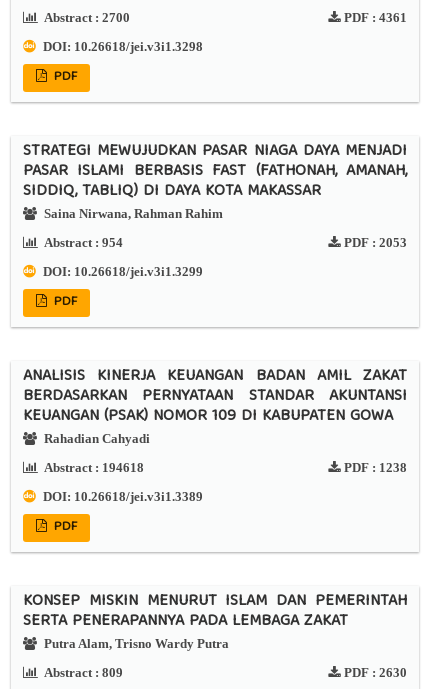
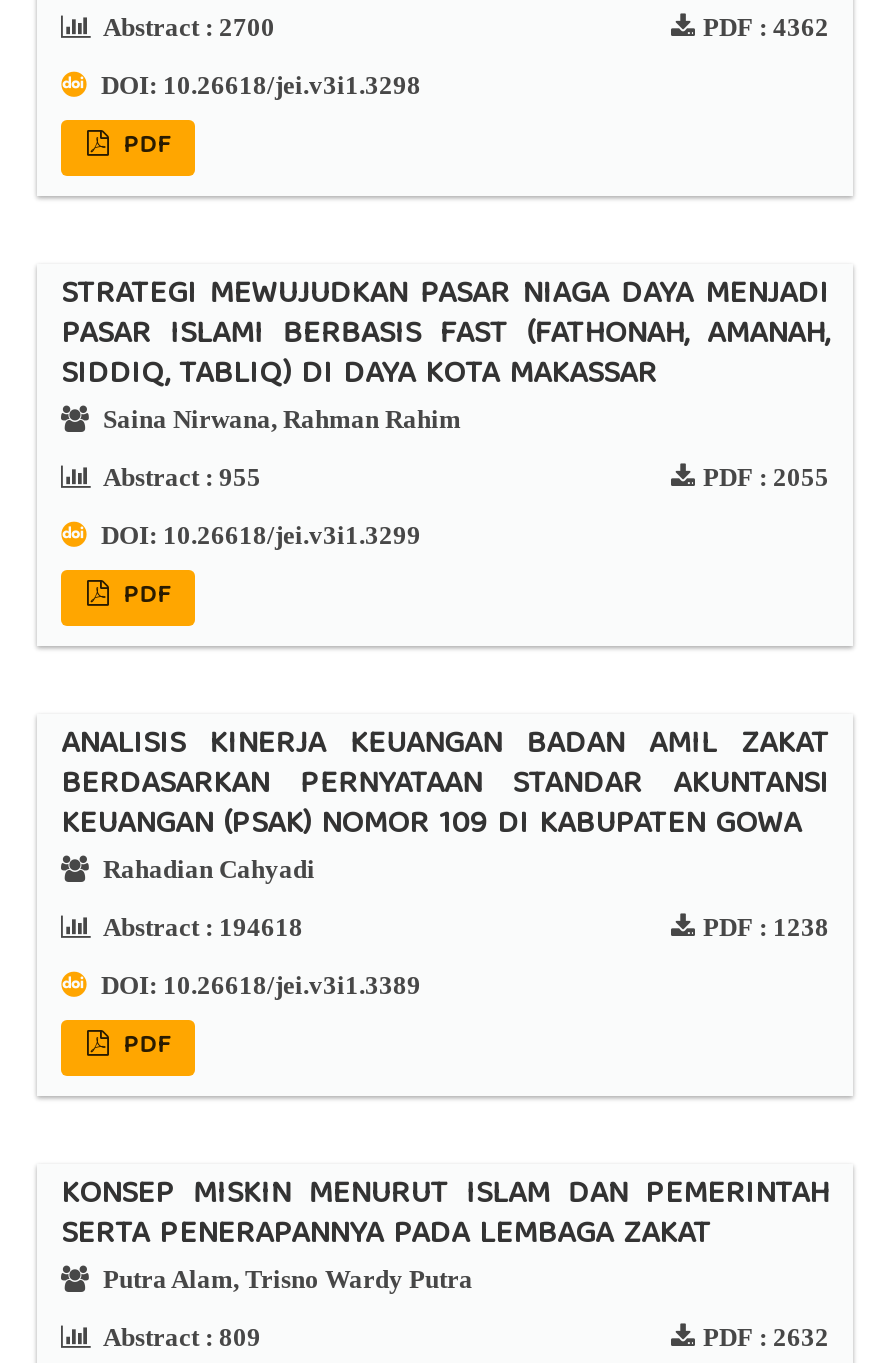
[344,10,407,25] PDF : 4361 -> [703,12,829,42] PDF : 4362
[42,235,123,250] Abstract : 954 -> [99,462,261,492] Abstract : 955
[344,235,407,250] PDF : 2053 -> [703,462,829,492] PDF : 2055
[344,665,407,680] PDF : 2630 -> [703,1322,829,1352] PDF : 2632

